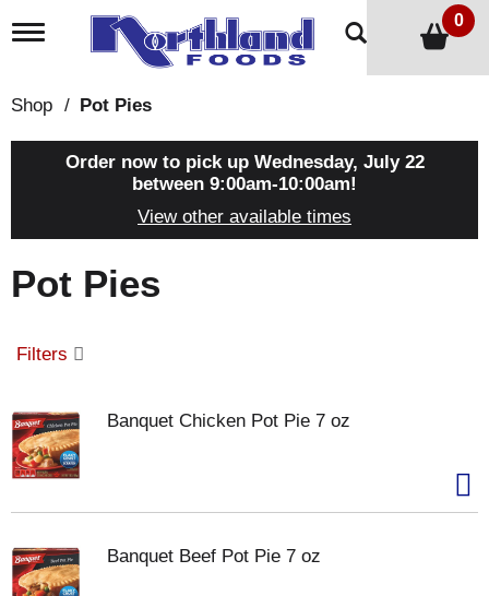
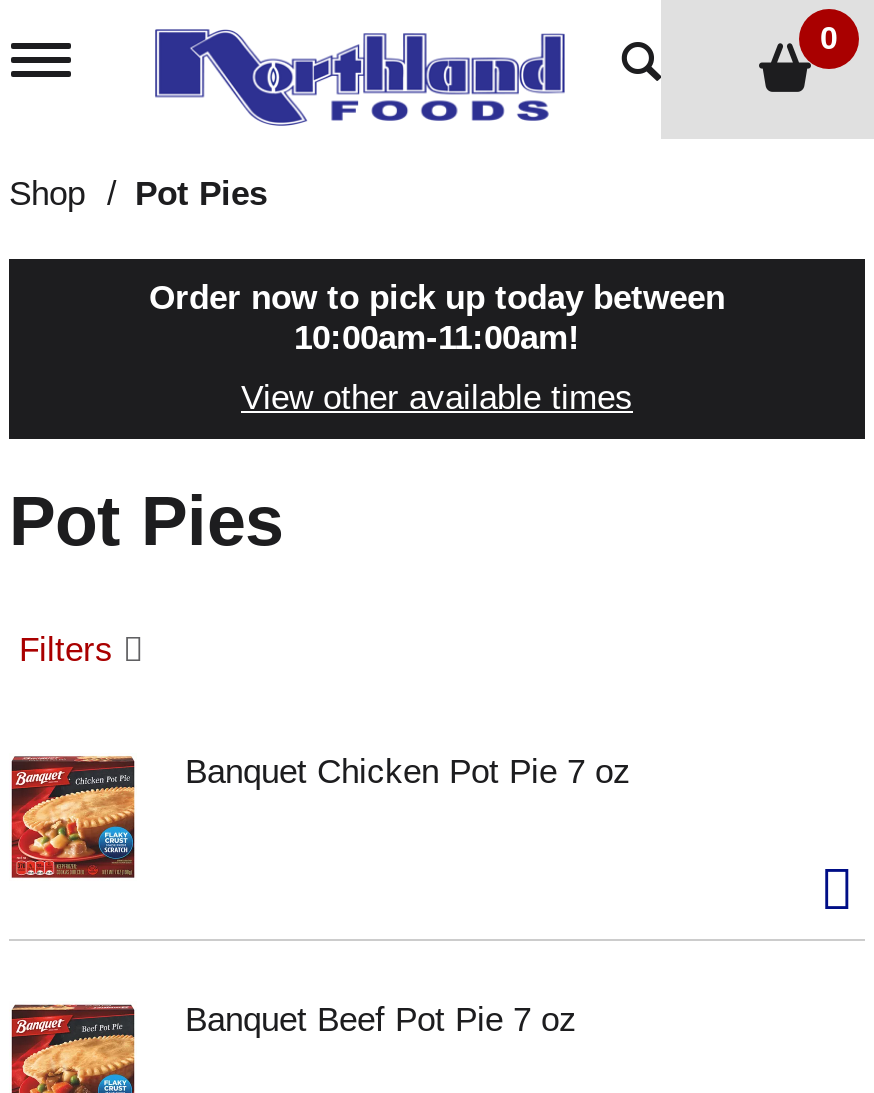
[65,152,424,194] Order now to pick up Wednesday, July 22 | between 9:00am-10:00am! -> [149,279,725,357] Order now to pick up today between | 10:00am-11:00am!

